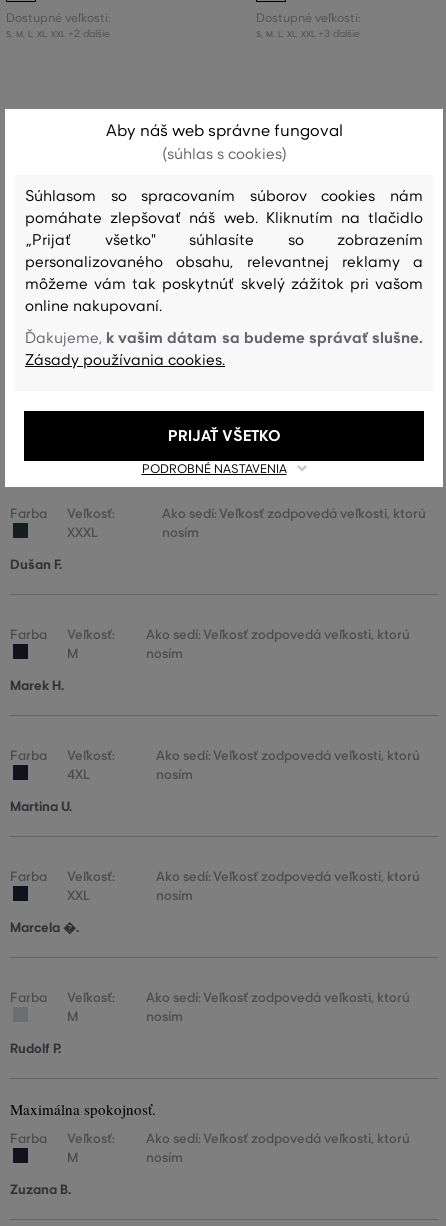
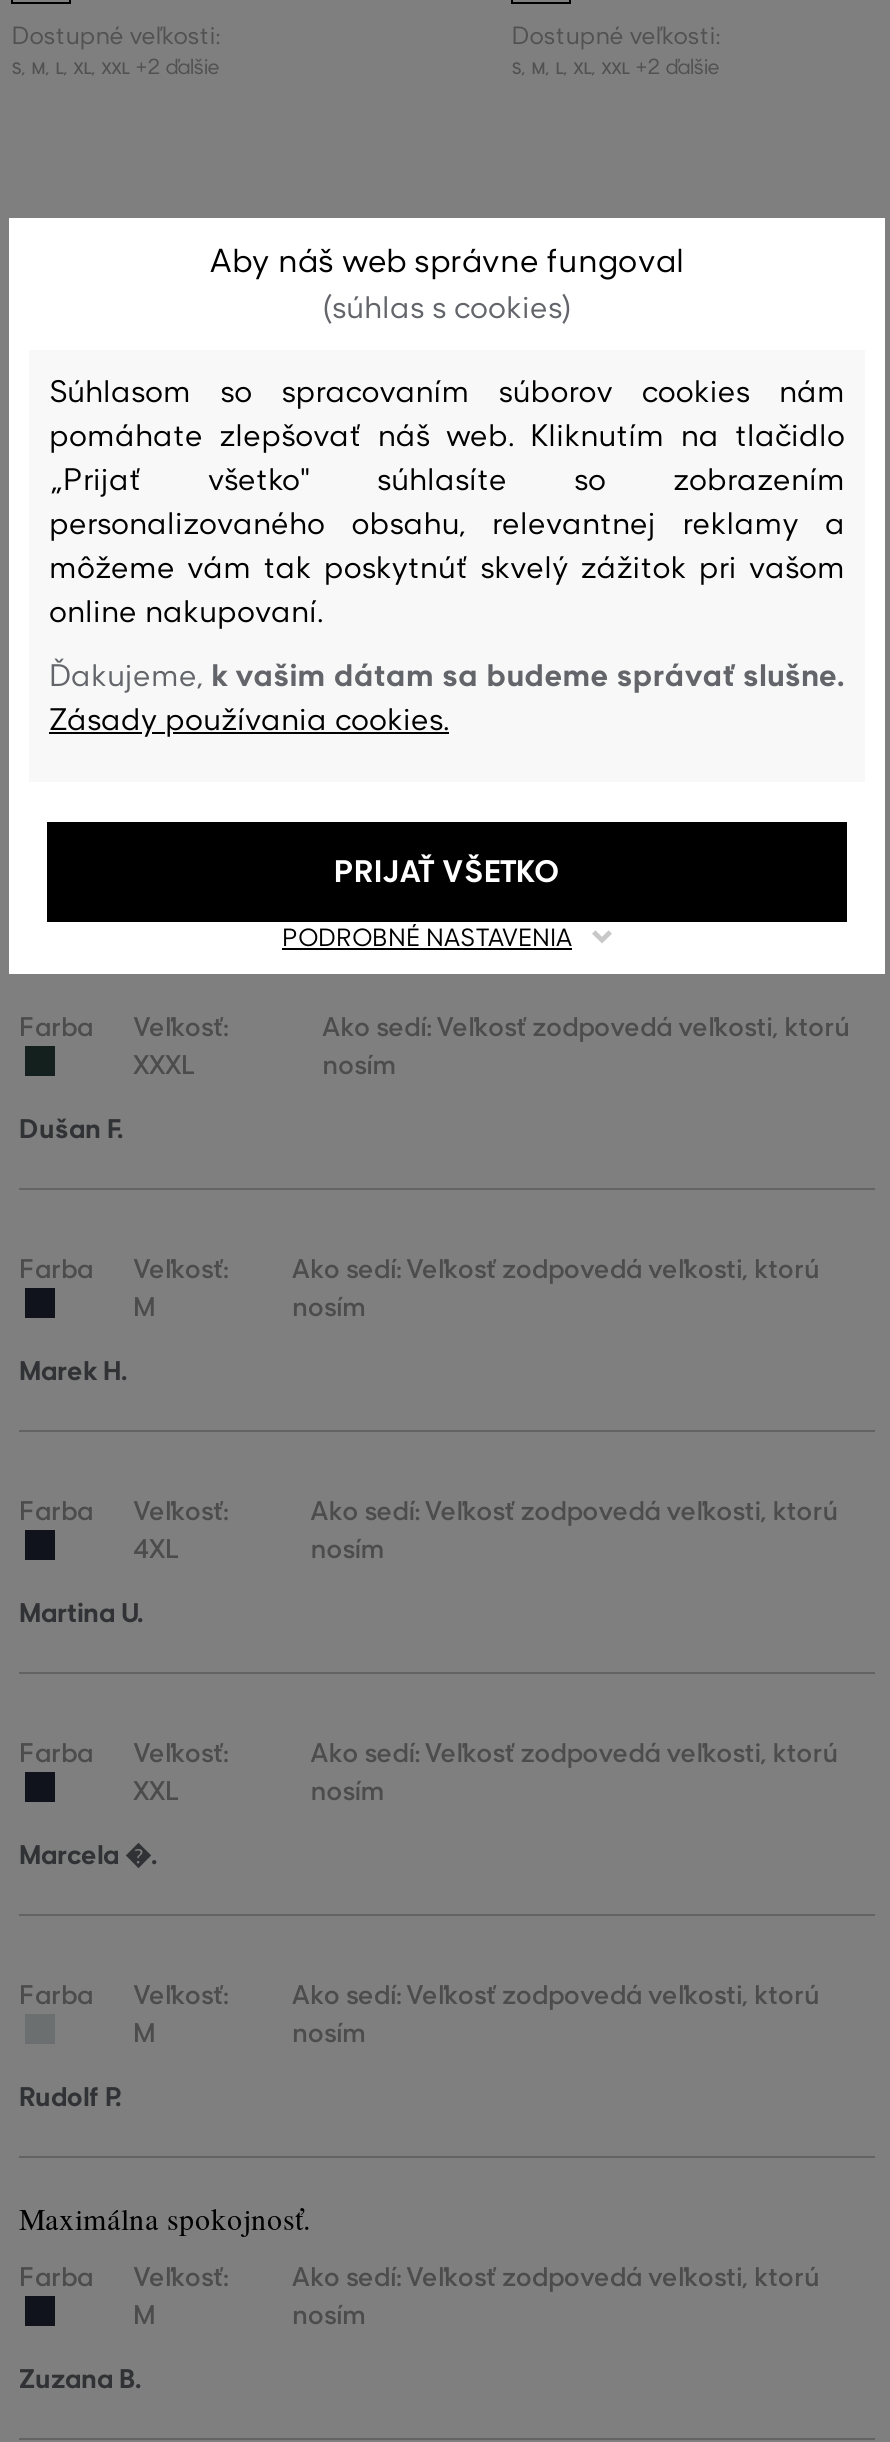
[256,27,360,40] S M L XL XXL +3 ďalšie -> [511,54,719,80] S M L XL XXL +2 ďalšie

